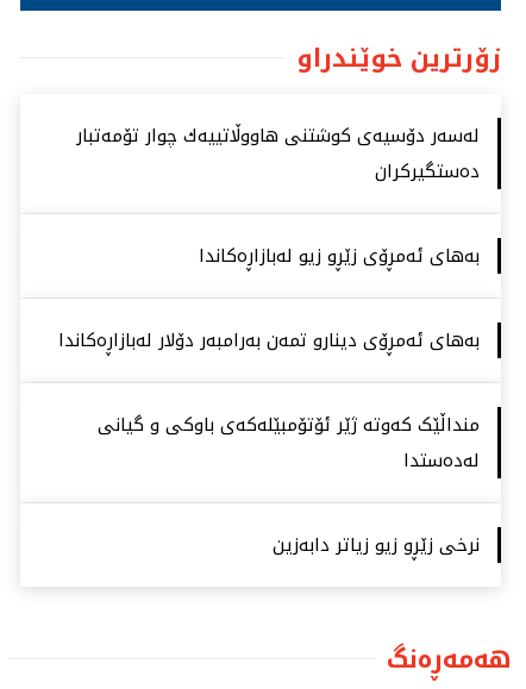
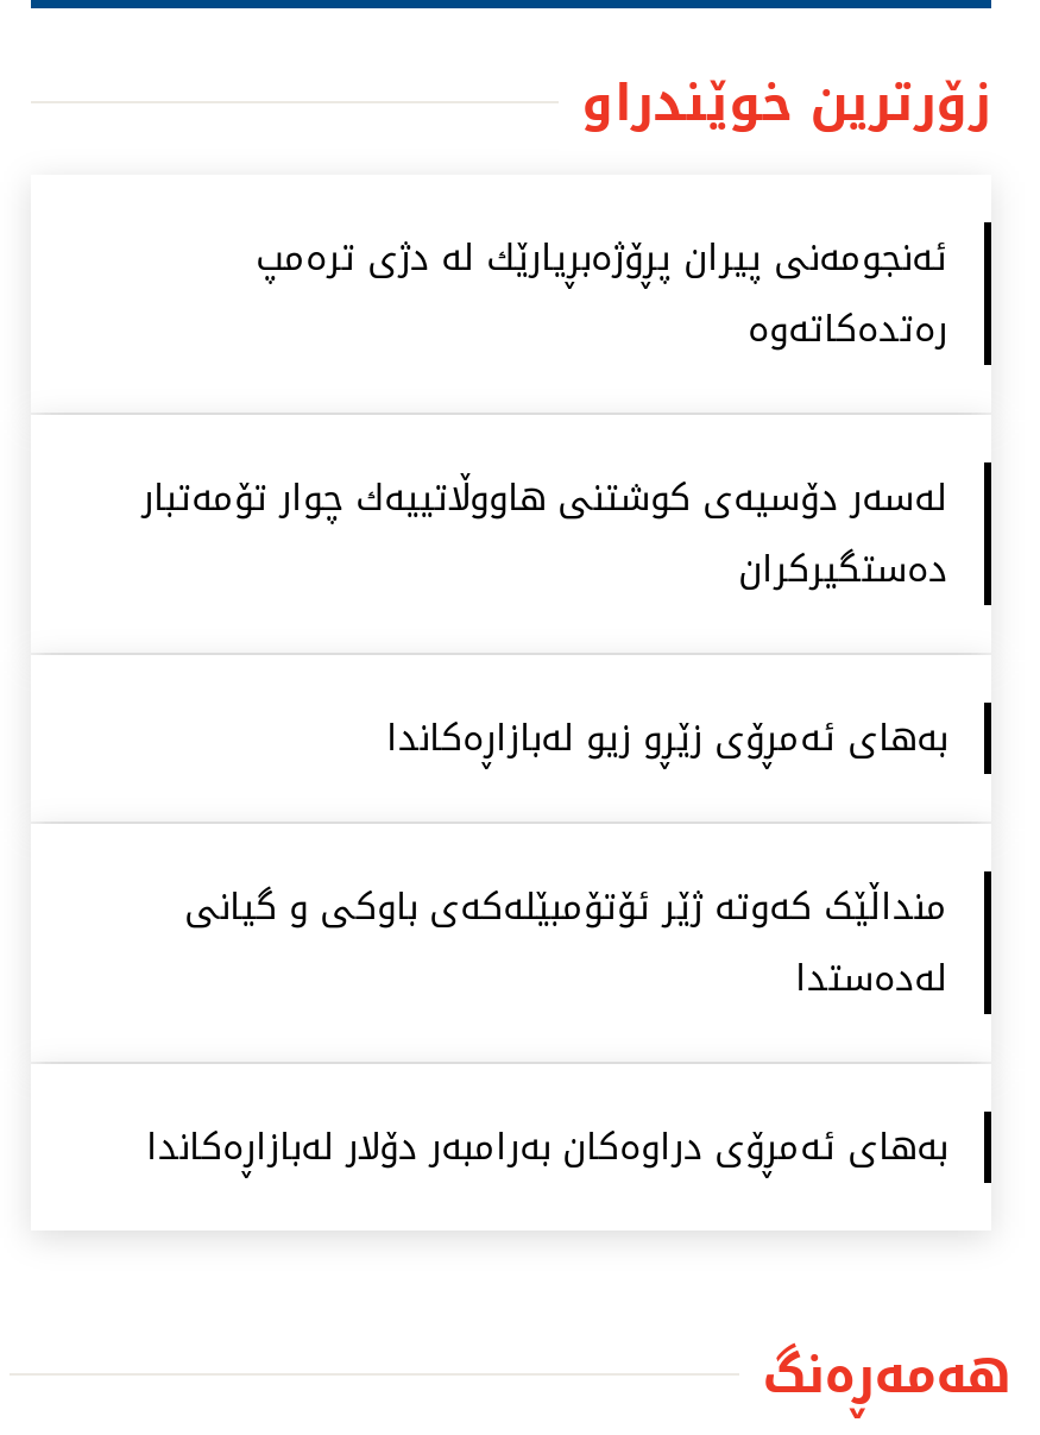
none -> [256,226,948,364] ئەنجومەنی پیران پڕۆژەبڕیارێك لە دژی ترەمپ | رەتدەكاتەوە
moved [76,119,479,273] -> [142,466,948,773]: لەسەر دۆسیەی كوشتنی هاووڵاتییەك چوار تۆمەتبار | دەستگیركران | بەهای ئەمڕۆی زێڕو زیو لەبازاڕەكاندا
[58,324,479,357] بەهای ئەمڕۆی دینارو تمەن بەرامبەر دۆلار لەبازاڕەكاندا -> none
[272,529,479,562] نرخی زێڕو زیو زیاتر دابەزین -> [146,1115,948,1182] بەهای ئەمڕۆی دراوەكان بەرامبەر دۆلار لەبازاڕەكاندا

